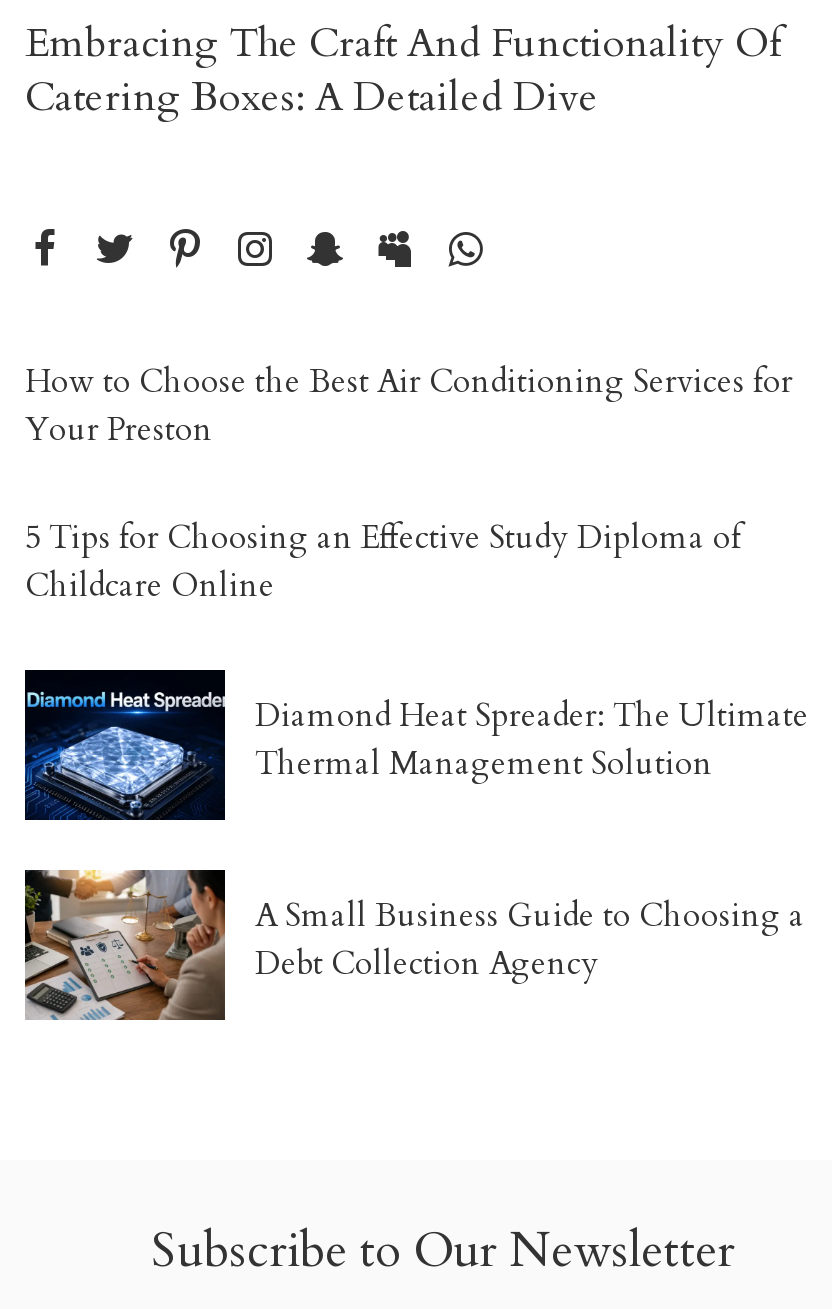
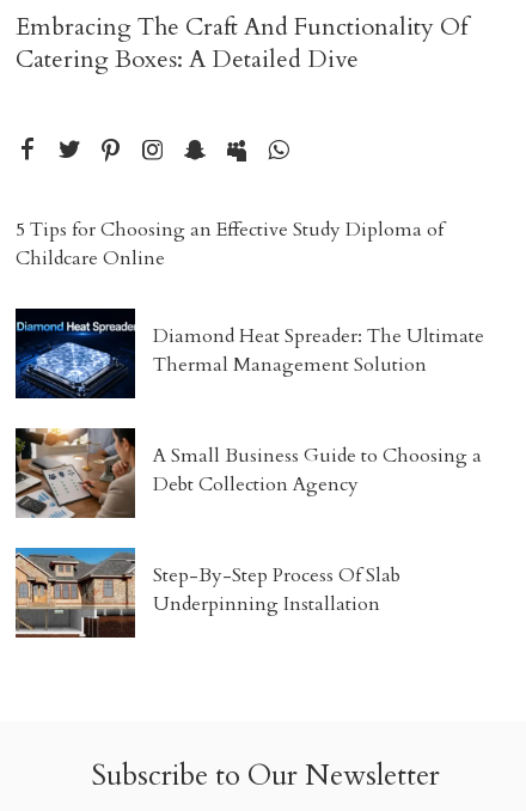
[25,361,793,453] How to Choose the Best Air Conditioning Services for | Your Preston -> none
moved [23,517,809,987] -> [14,217,484,498]: [image] | 5 Tips for Choosing an Effective Study Diploma of | Childcare Online | Diamond Heat Spreader: The Ultimate | Thermal Management Solution | A Small Business Guide to Choosing a | Debt Collection Agency
none -> [14,547,400,639] [image] | Step-By-Step Process Of Slab | Underpinning Installation

